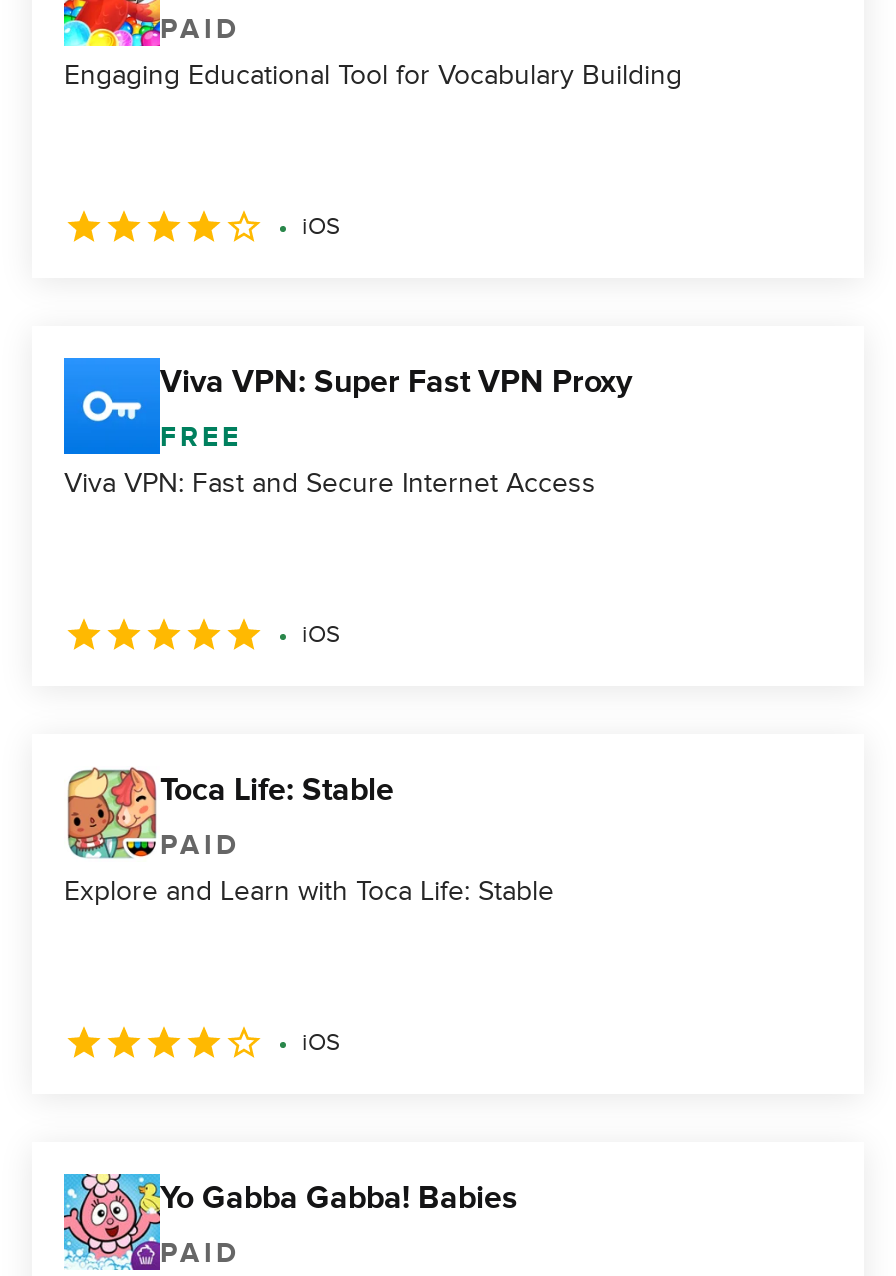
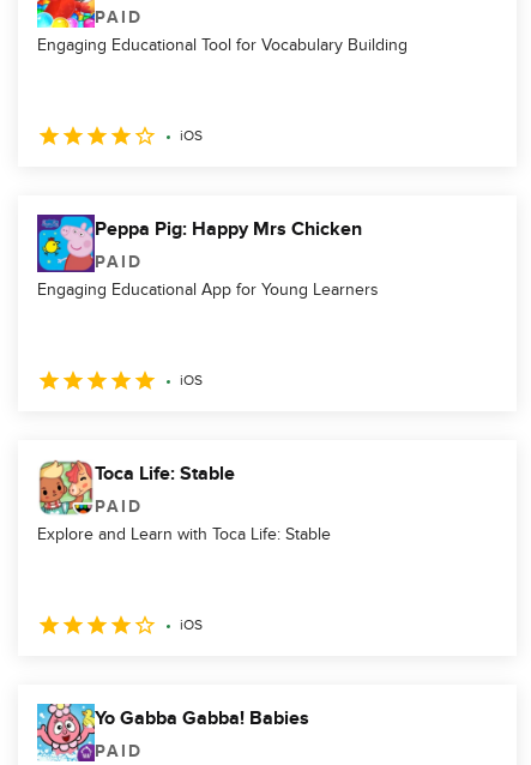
[62,356,632,500] [image] | Viva VPN: Super Fast VPN Proxy | FREE | Viva VPN: Fast and Secure Internet Access -> [36,213,379,300] [image] | Peppa Pig: Happy Mrs Chicken | PAID | Engaging Educational App for Young Learners

